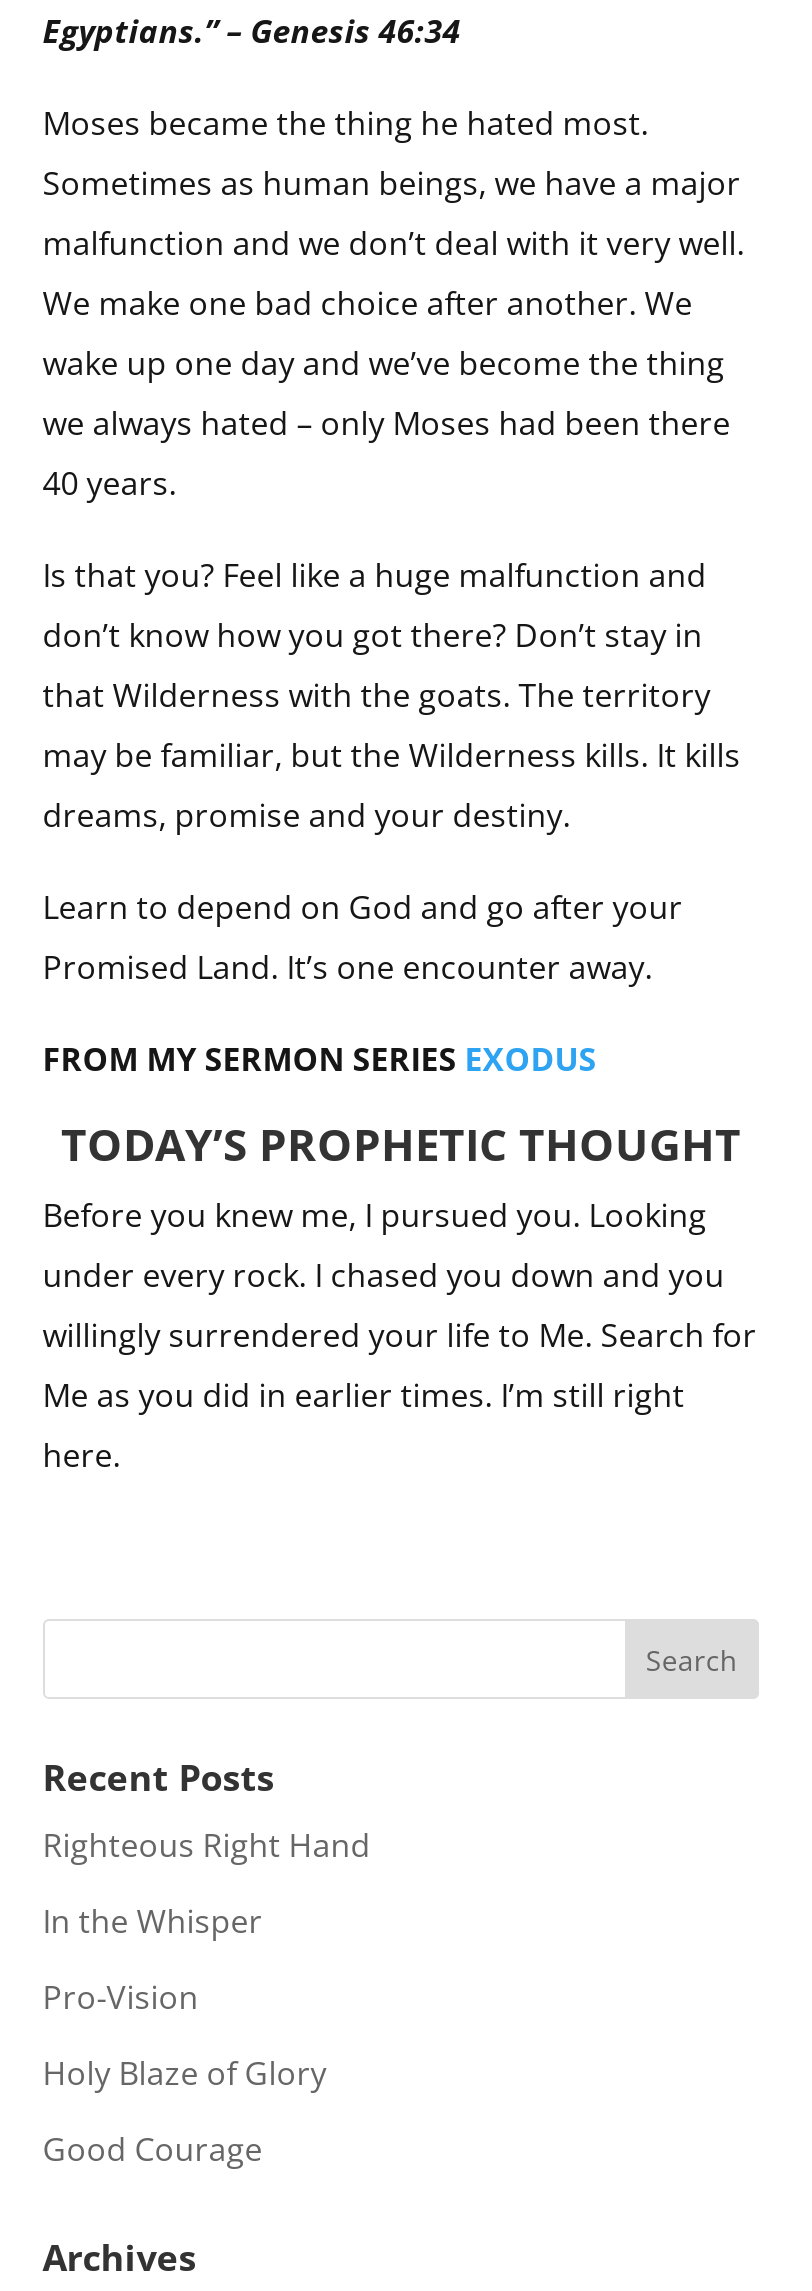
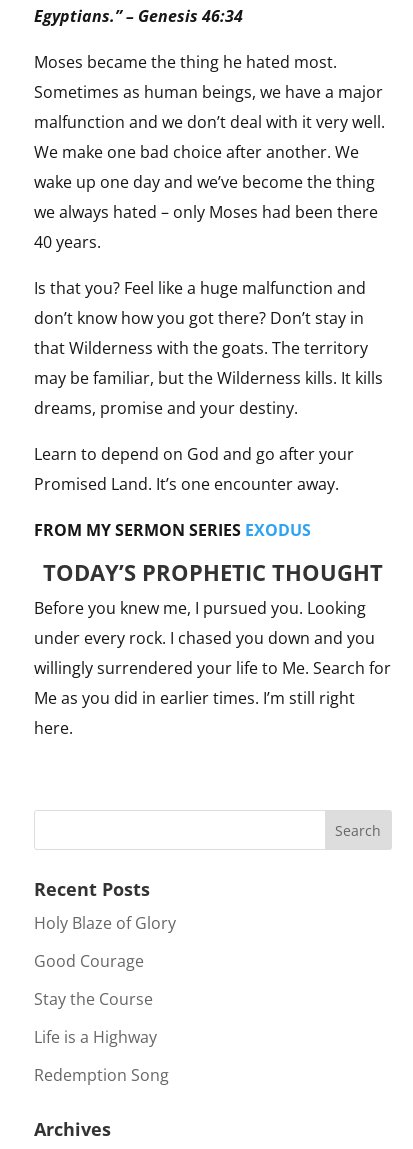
[43,1823,371,2019] Righteous Right Hand | In the Whisper | Pro-Vision -> none
moved [43,2051,327,2171] -> [34,912,176,972]: Holy Blaze of Glory | Good Courage
none -> [34,988,169,1086] Stay the Course | Life is a Highway | Redemption Song

